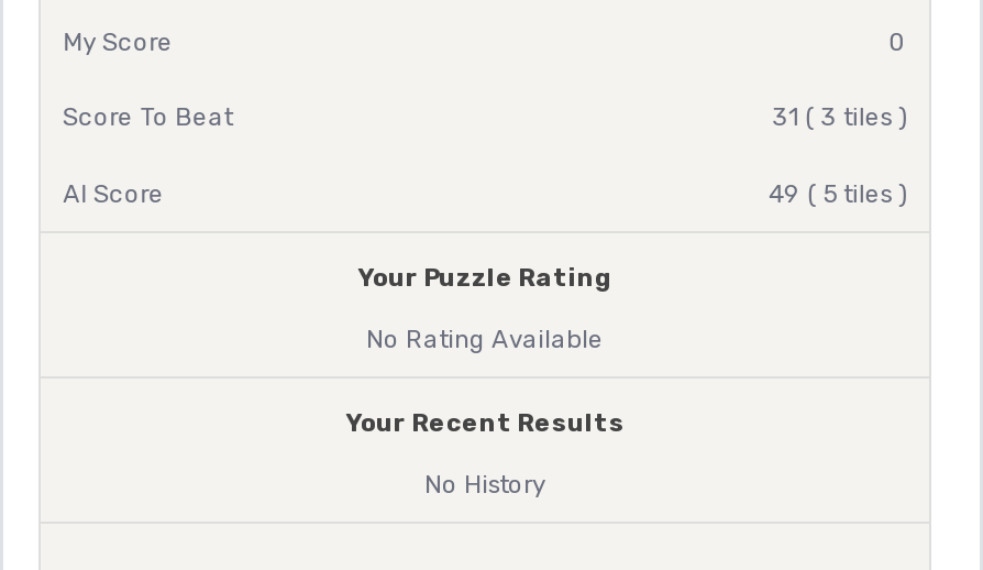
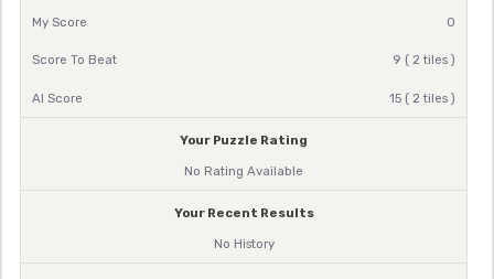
[773,102,907,133] 31 ( 3 tiles ) -> [392,52,455,68] 9 ( 2 tiles )
[768,177,907,208] 49 ( 5 tiles ) -> [389,90,455,105] 15 ( 2 tiles )

